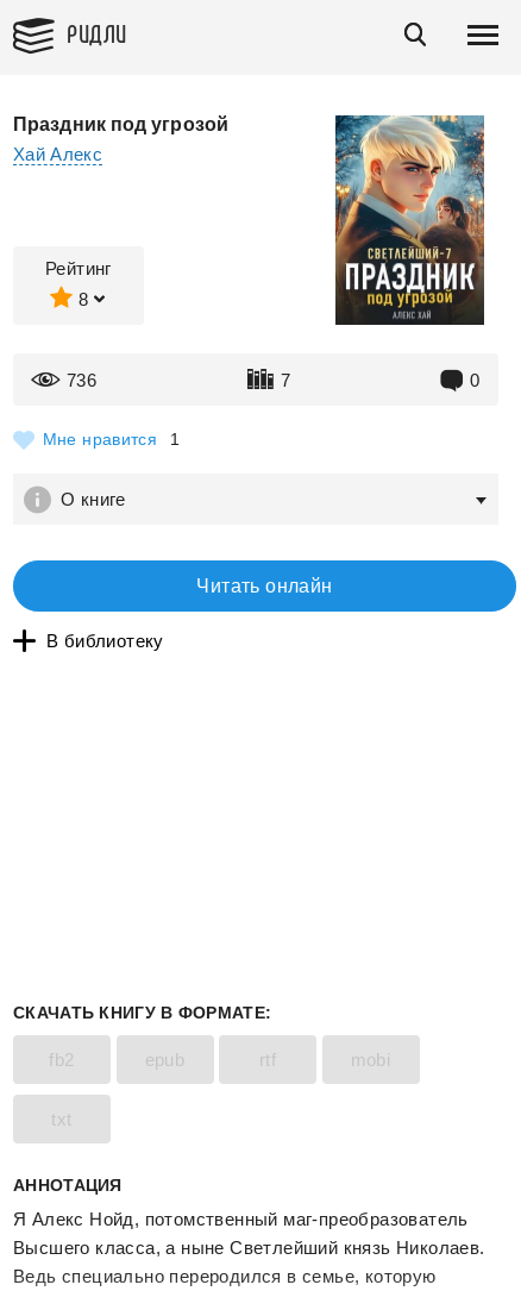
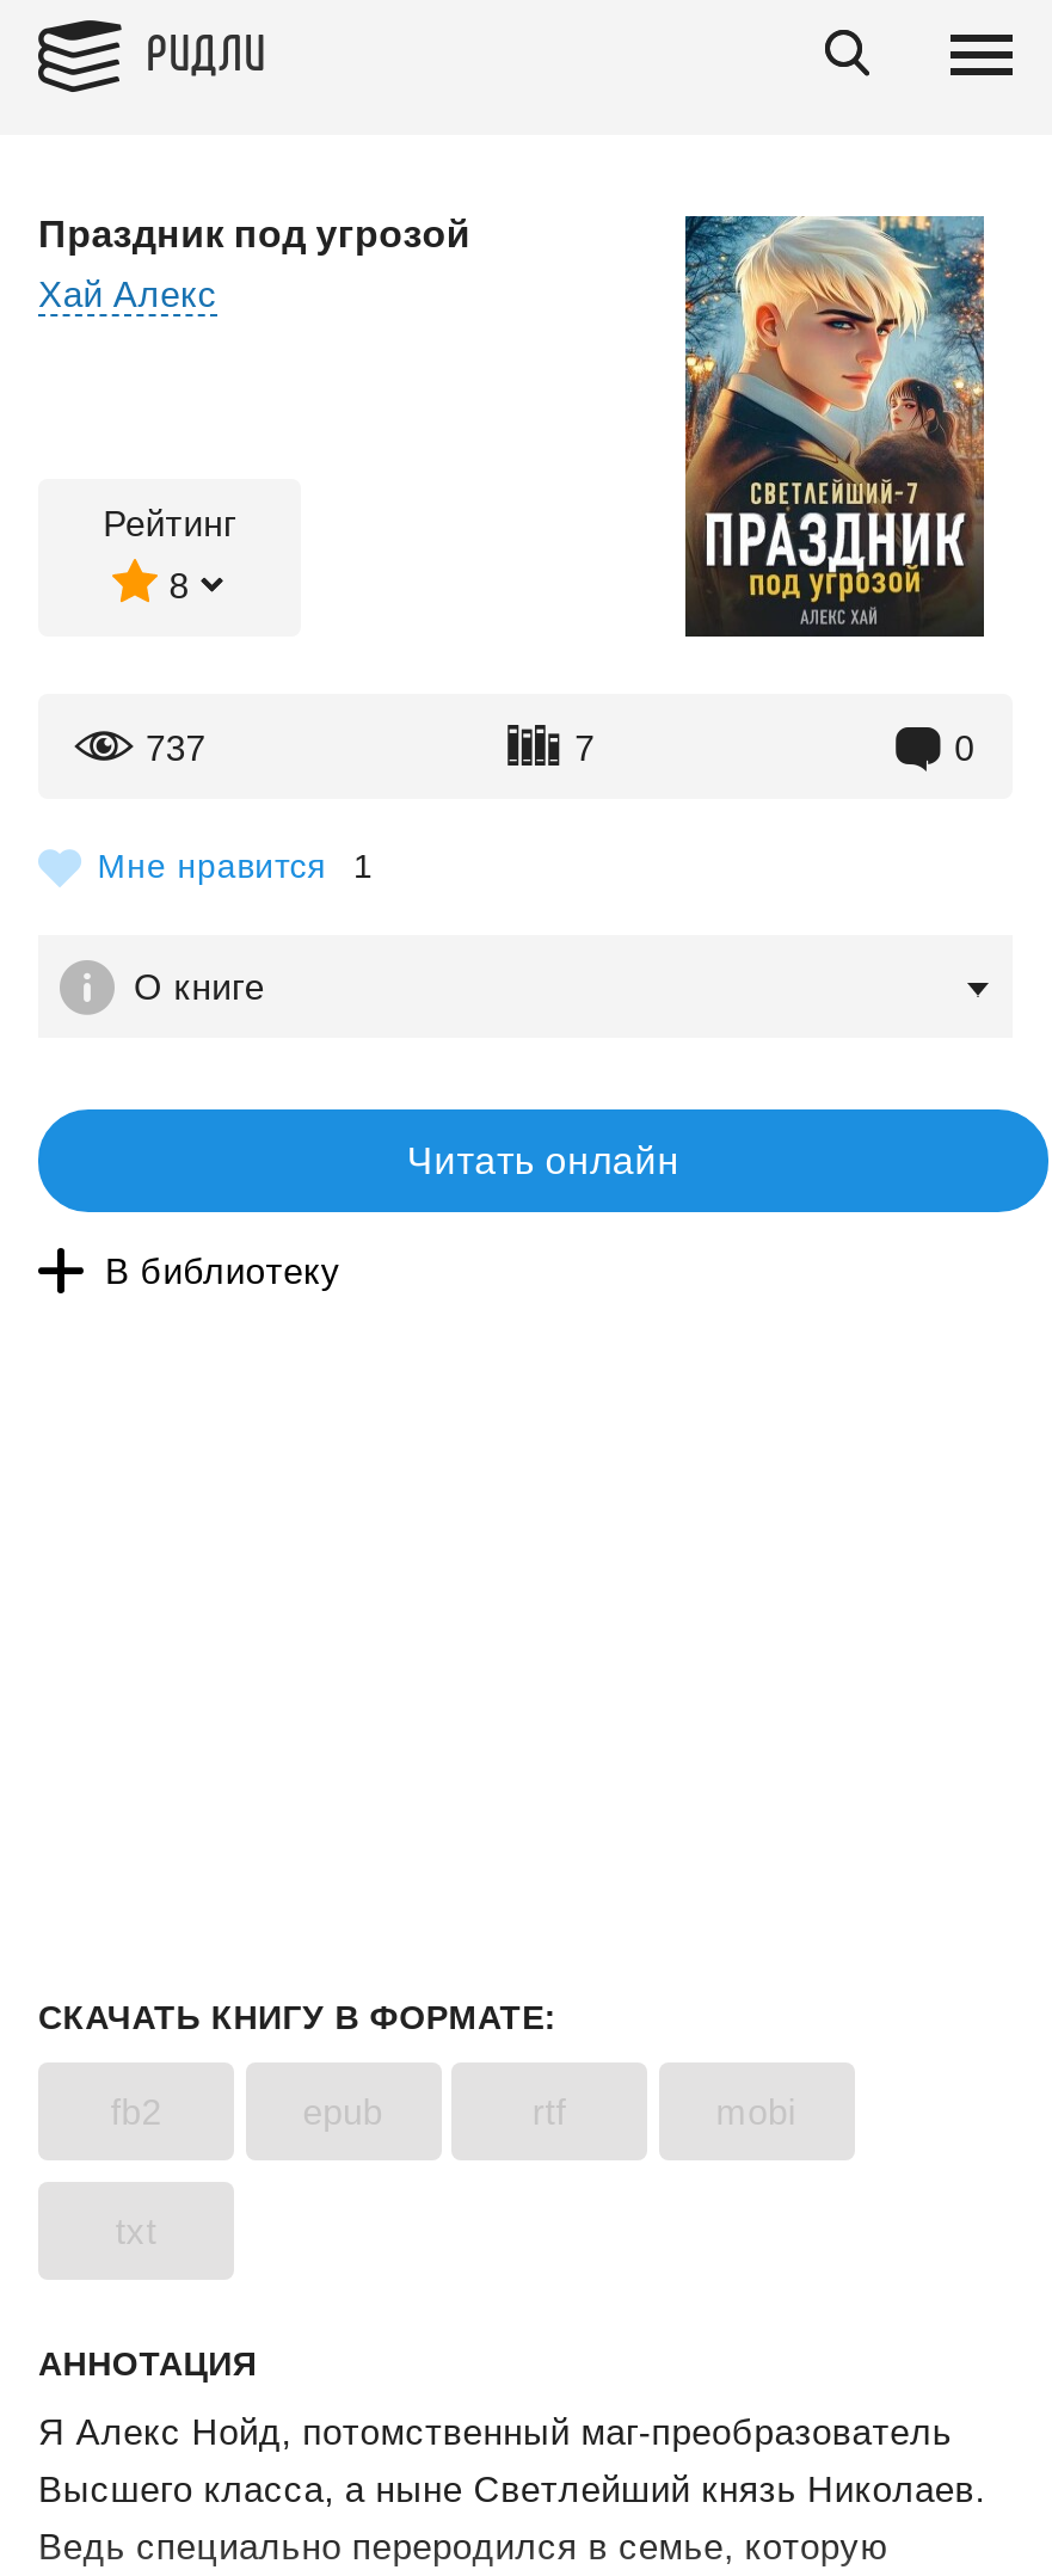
[67,370,96,390] 736 -> [146,727,206,768] 737

